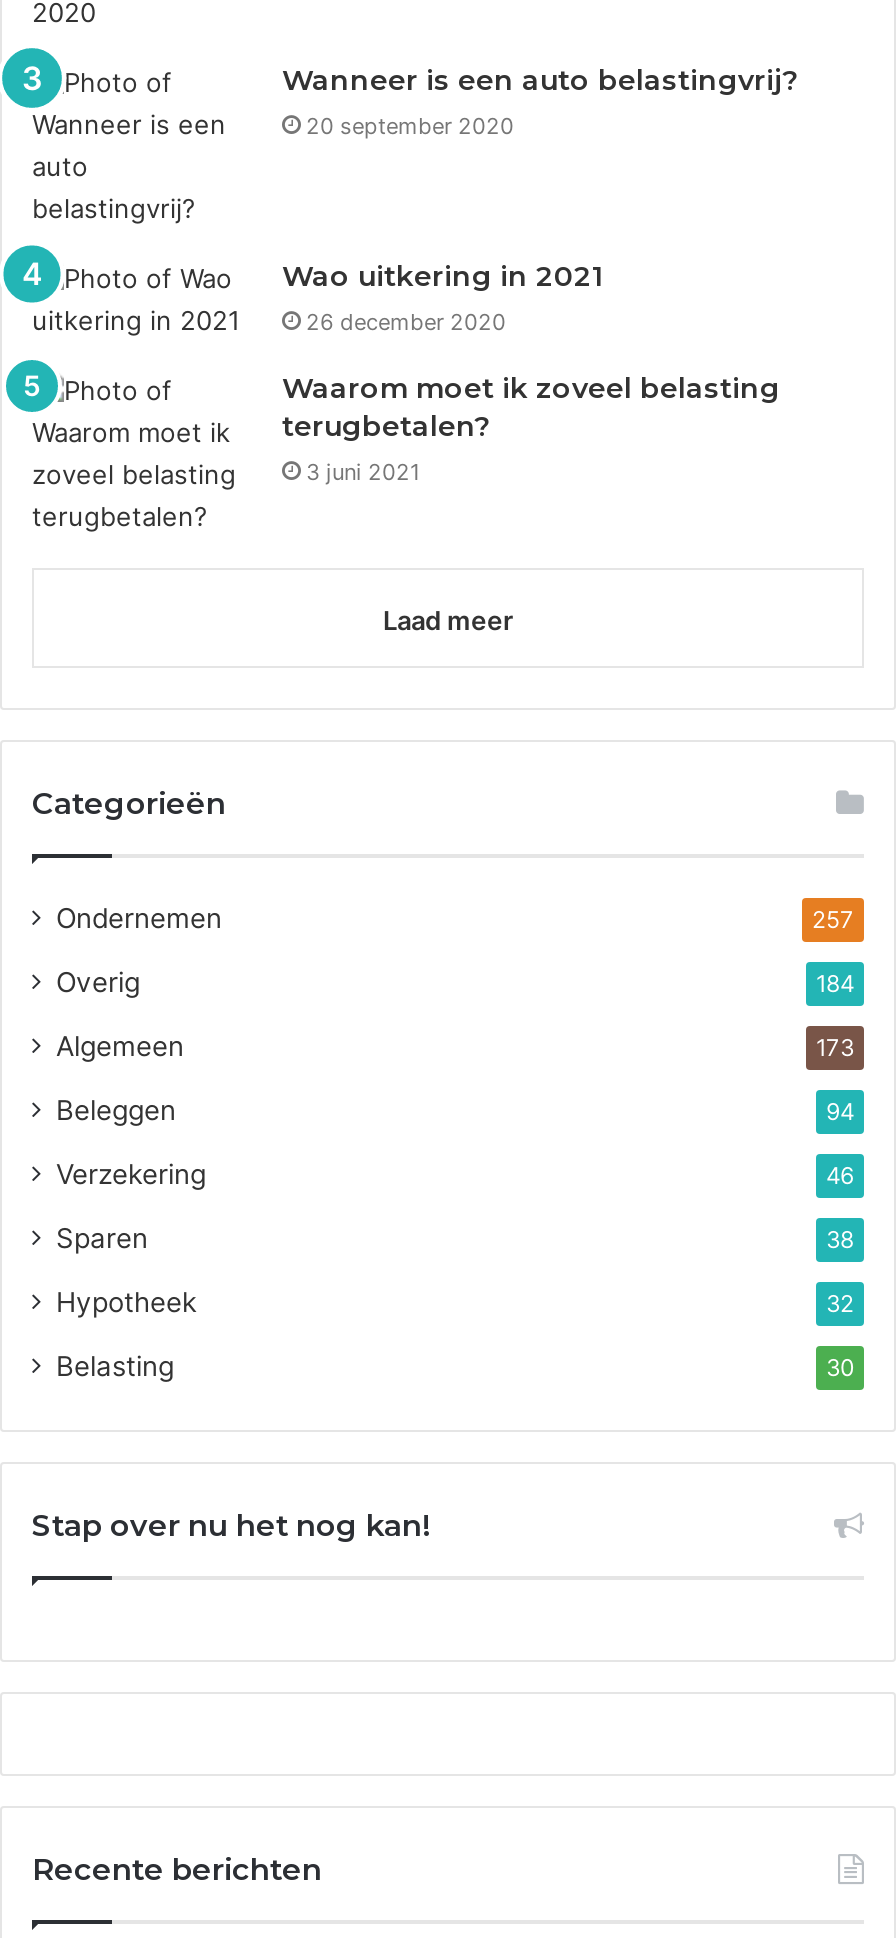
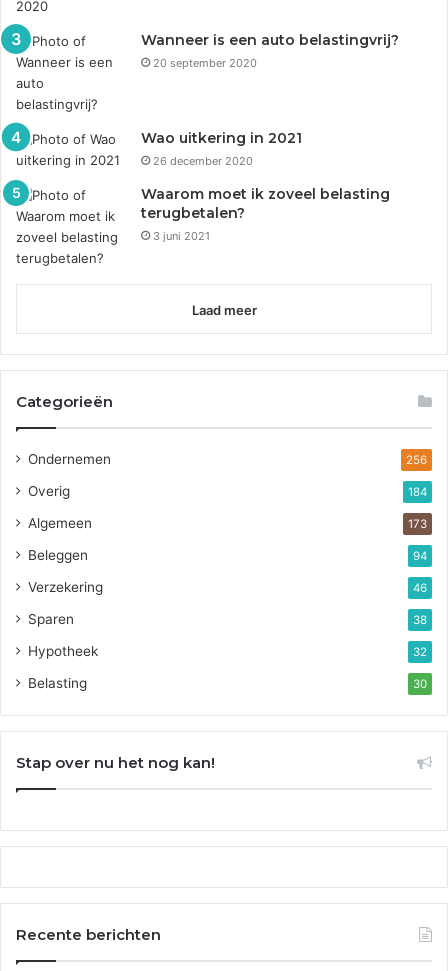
[812,906,854,934] 257 -> [406,453,427,467] 256

